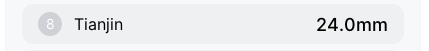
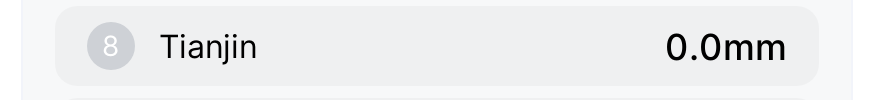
[316,14,388,35] 24.0mm -> [665,25,787,67] 0.0mm

